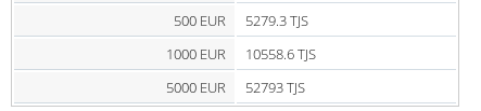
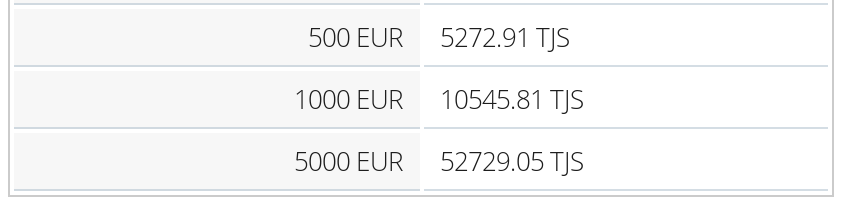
[174,11,308,30] 500 EUR 5279.3 TJS -> [308,19,570,55] 500 EUR 5272.91 TJS
[166,44,316,64] 1000 EUR 10558.6 TJS -> [294,81,584,117] 1000 EUR 10545.81 TJS
[166,78,305,97] 5000 EUR 52793 TJS -> [294,143,584,179] 5000 EUR 52729.05 TJS

